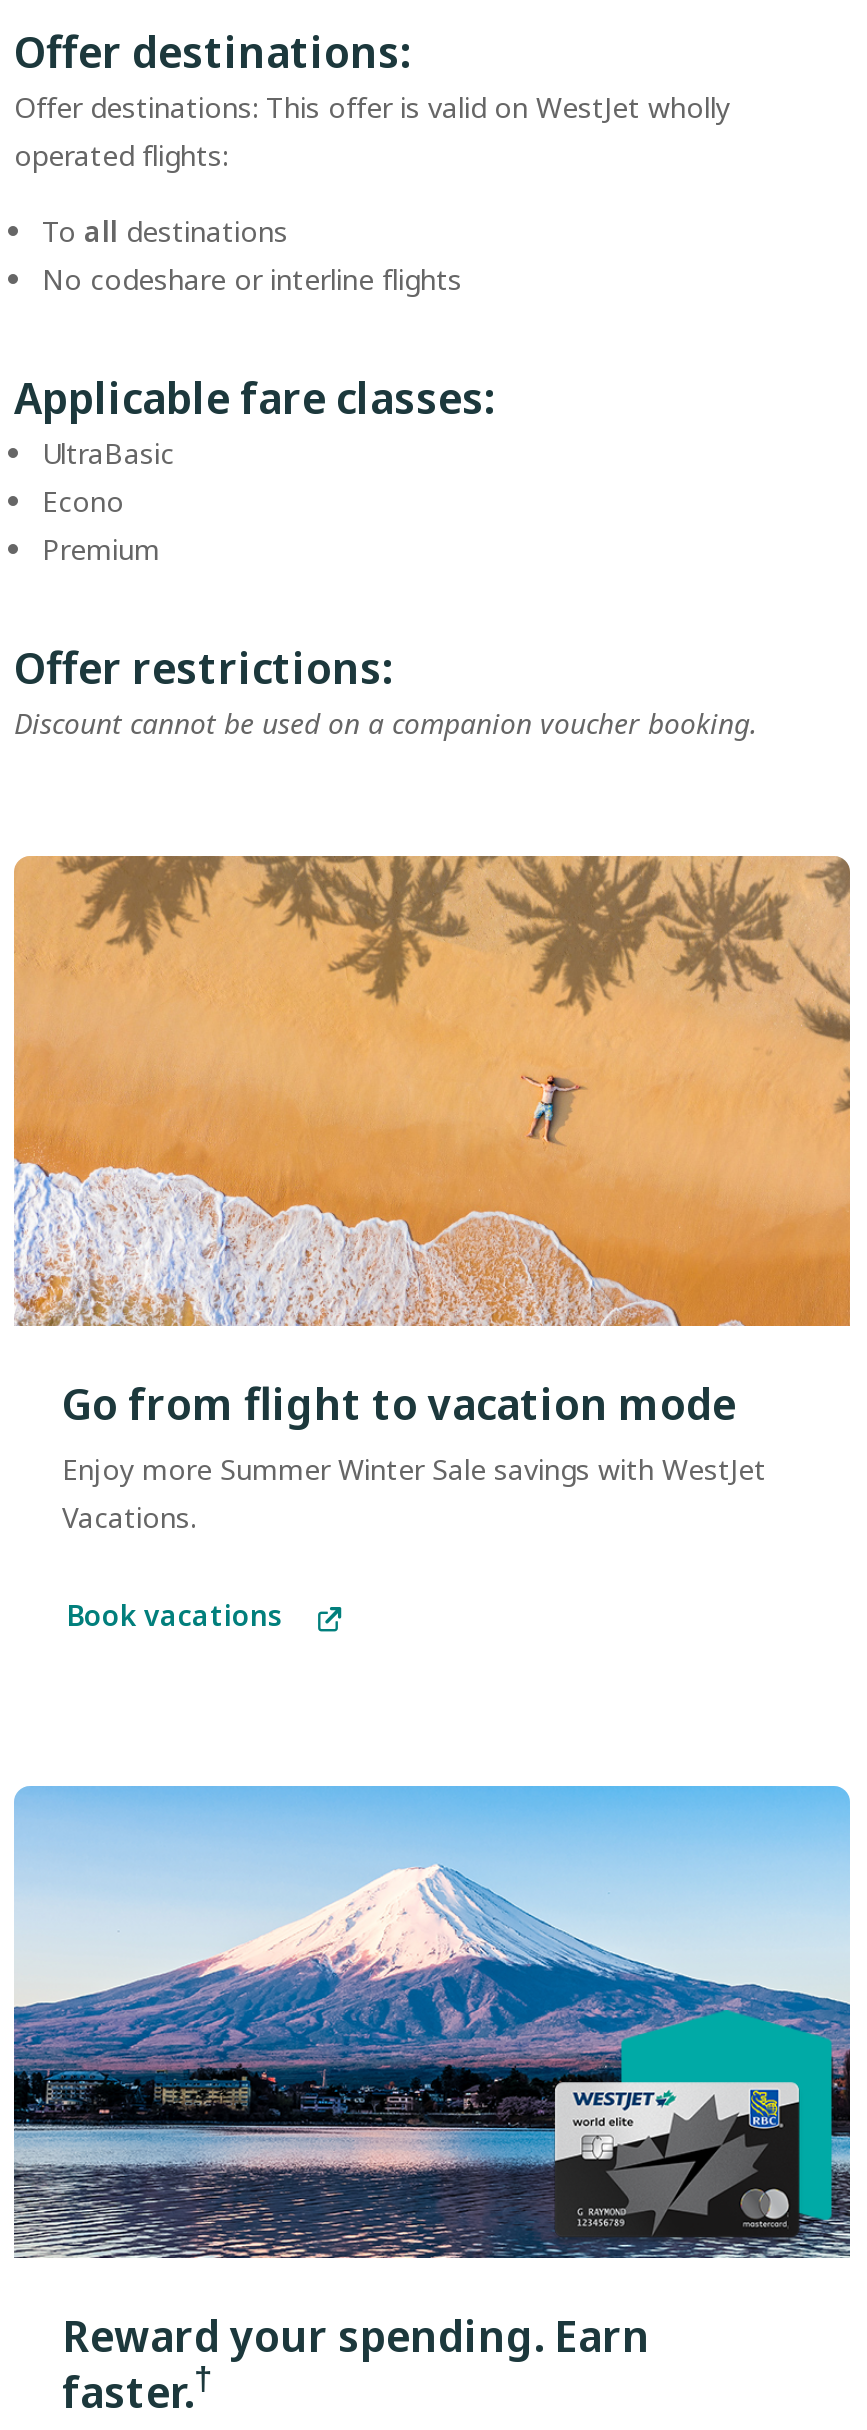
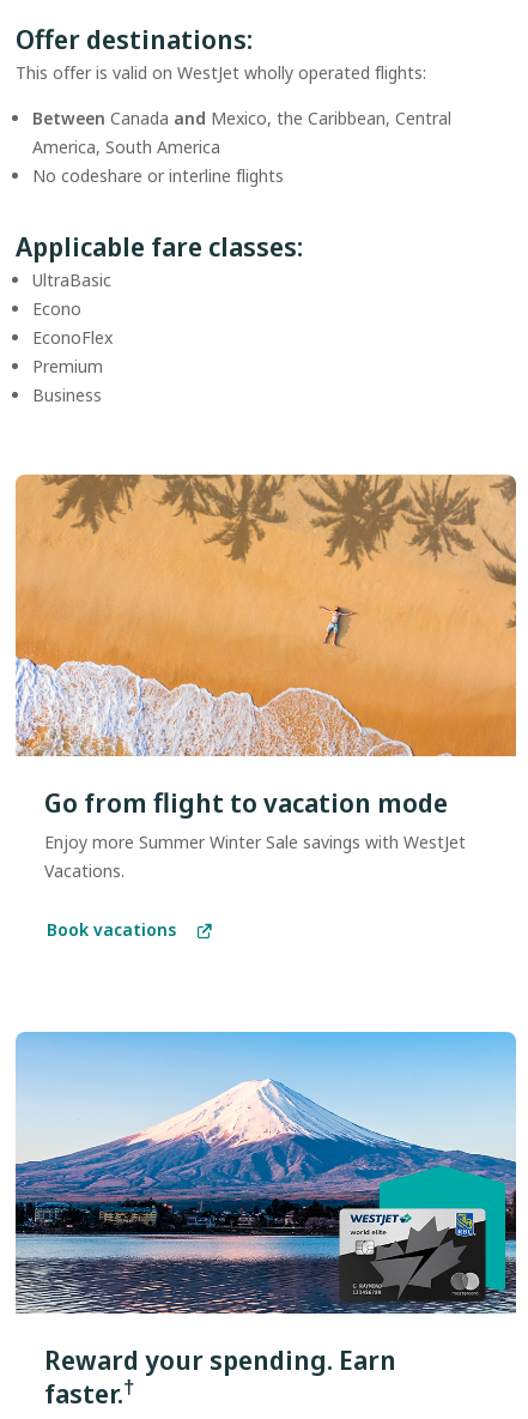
[14,88,730,174] Offer destinations: This offer is valid on WestJet wholly | operated flights: -> [16,61,426,84] This offer is valid on WestJet wholly operated flights:
[42,212,288,250] To all destinations -> [32,107,451,158] Between Canada and Mexico, the Caribbean, Central | America, South America
none -> [32,326,113,349] EconoFlex
moved [42,530,160,568] -> [32,355,103,378]: Premium
[14,636,758,742] Offer restrictions: | Discount cannot be used on a companion voucher booking. -> [32,384,102,406] Business

